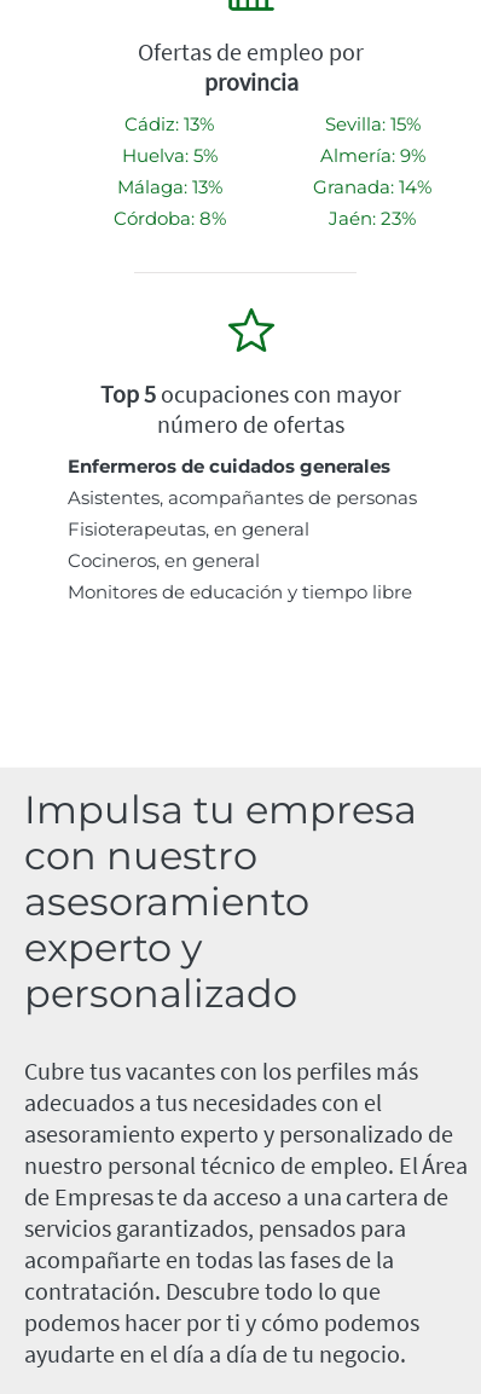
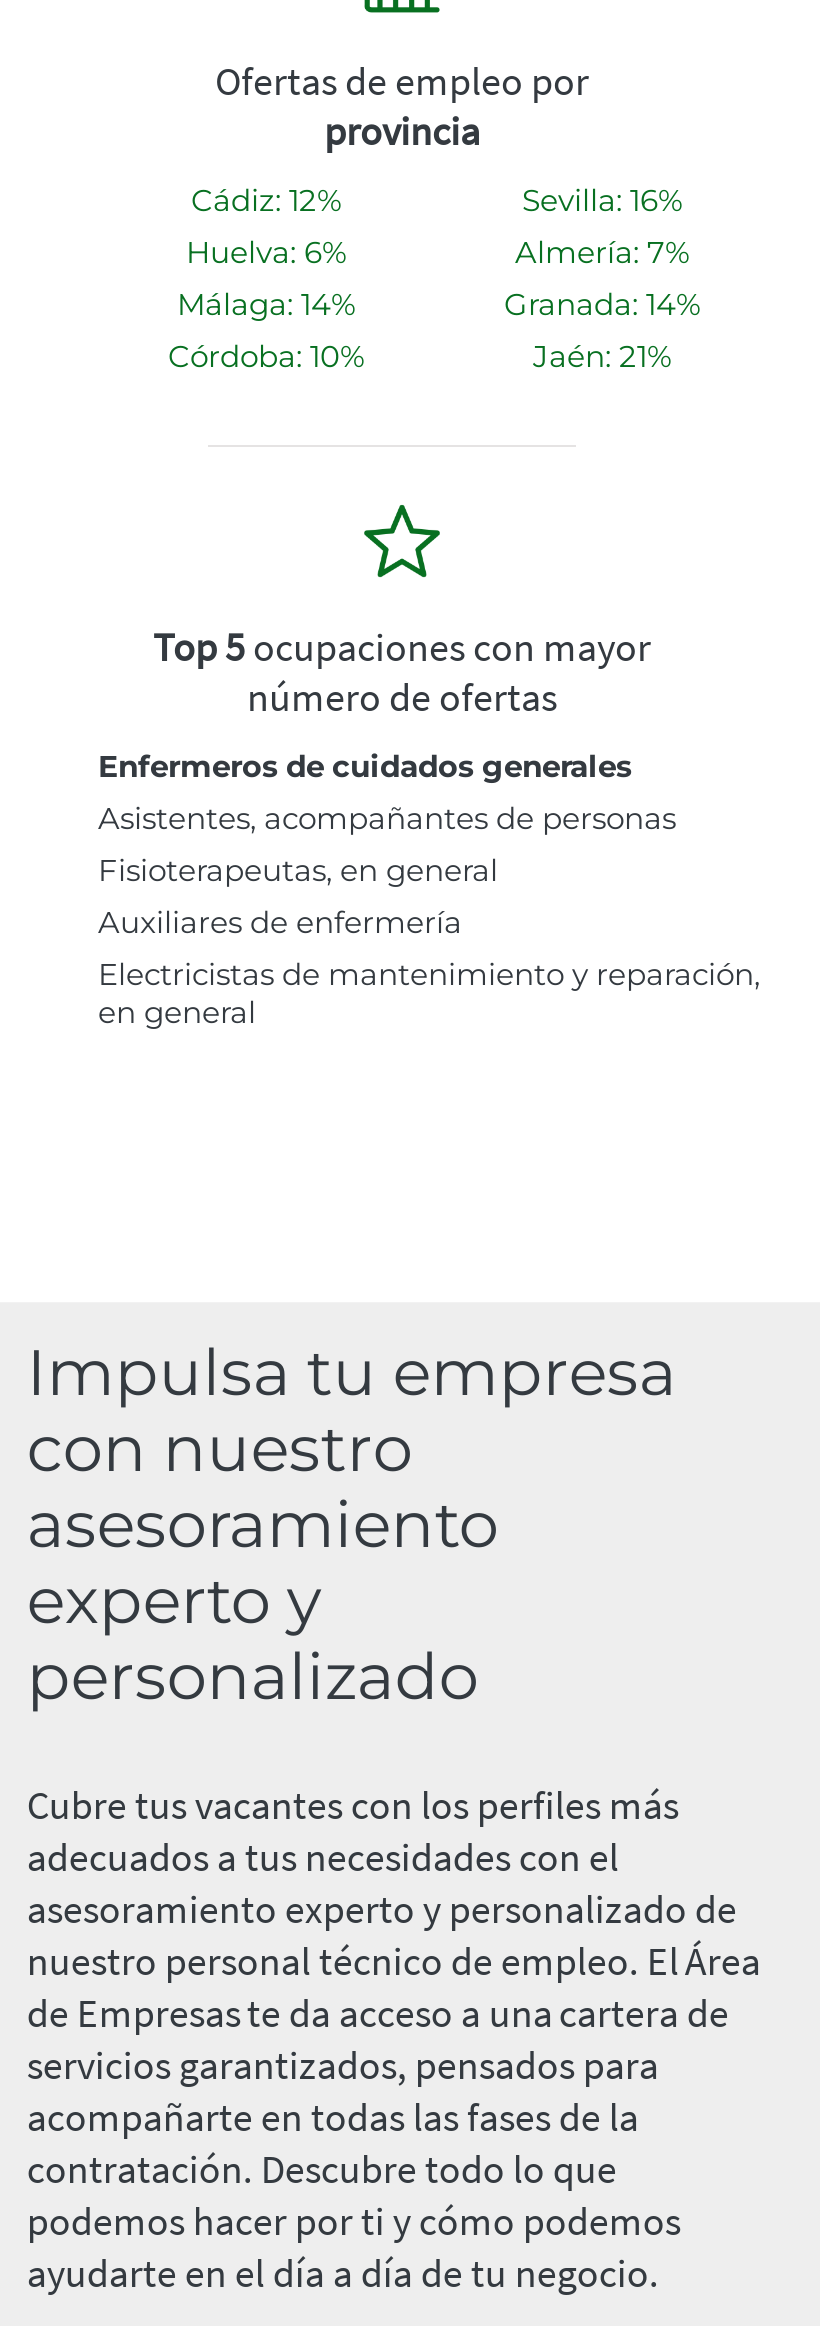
[124,112,214,135] Cádiz: 13% -> [191,181,341,219] Cádiz: 12%
[324,112,420,135] Sevilla: 15% -> [522,181,682,219] Sevilla: 16%
[121,144,217,167] Huelva: 5% -> [186,233,346,271] Huelva: 6%
[320,144,425,167] Almería: 9% -> [515,233,689,271] Almería: 7%
[117,175,222,198] Málaga: 13% -> [177,285,355,323] Málaga: 14%
[113,207,225,229] Córdoba: 8% -> [168,337,364,375] Córdoba: 10%
[329,207,416,229] Jaén: 23% -> [533,337,671,375] Jaén: 21%
[68,549,412,603] Cocineros, en general | Monitores de educación y tiempo libre -> [98,903,760,1031] Auxiliares de enfermería | Electricistas de mantenimiento y reparación, | en general

